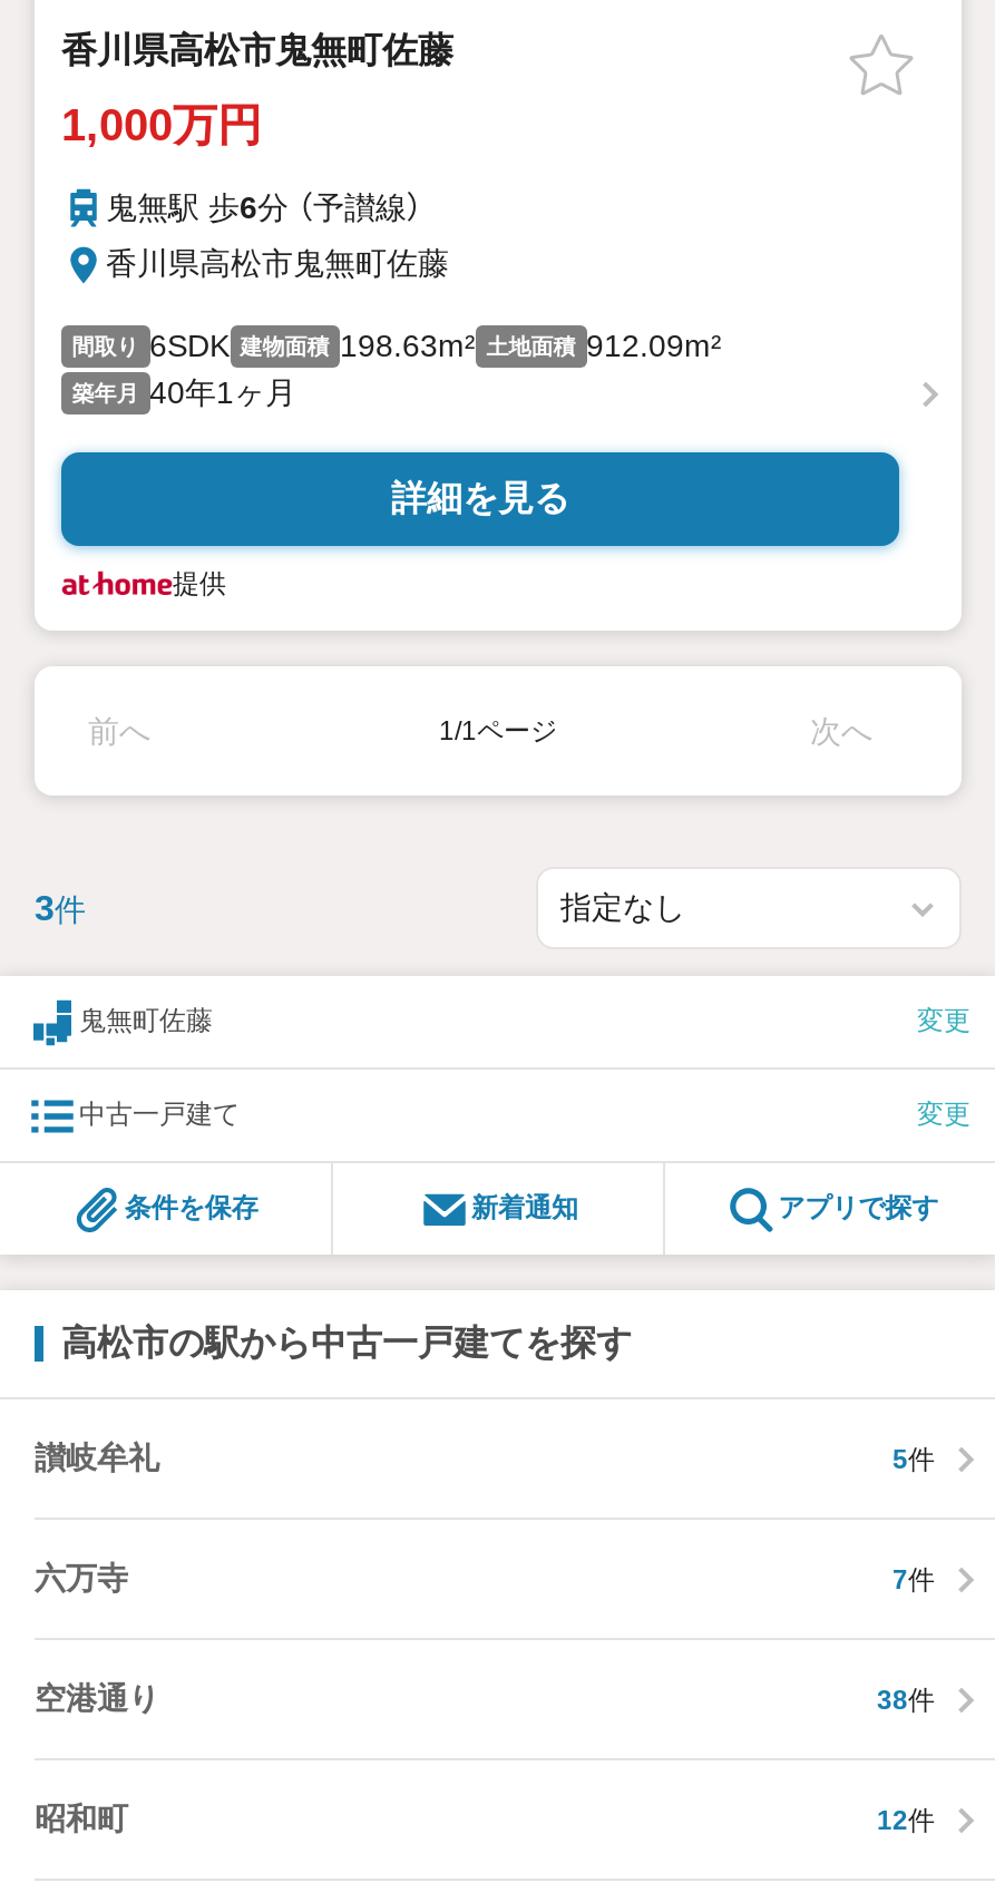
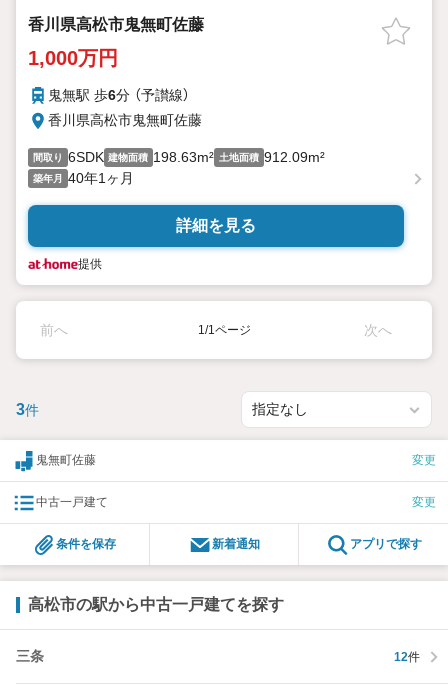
[35,1440,935,1836] 讃岐牟礼 | 5件 | 六万寺 | 7件 | 空港通り | 38件 | 昭和町 -> [16,648,44,664] 三条

